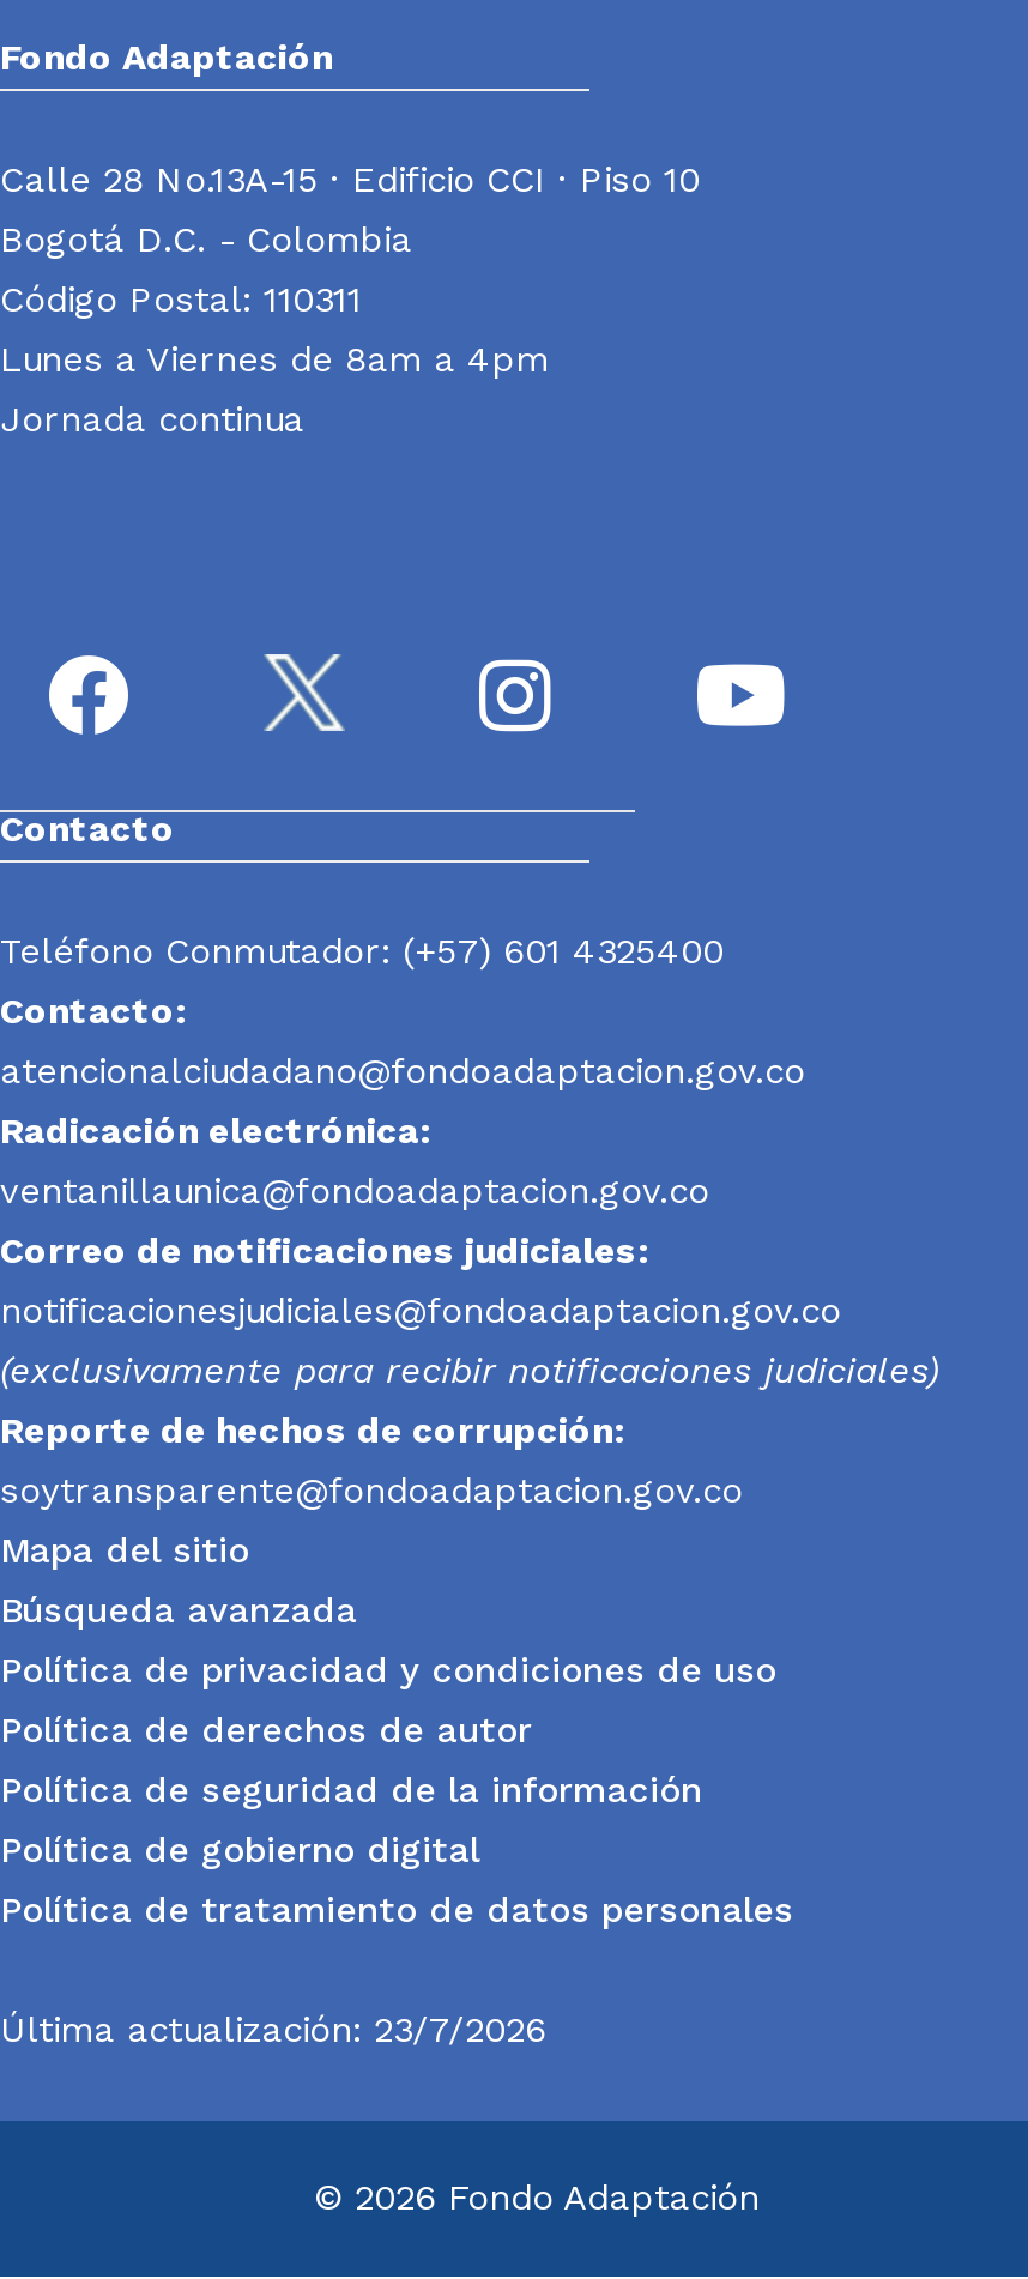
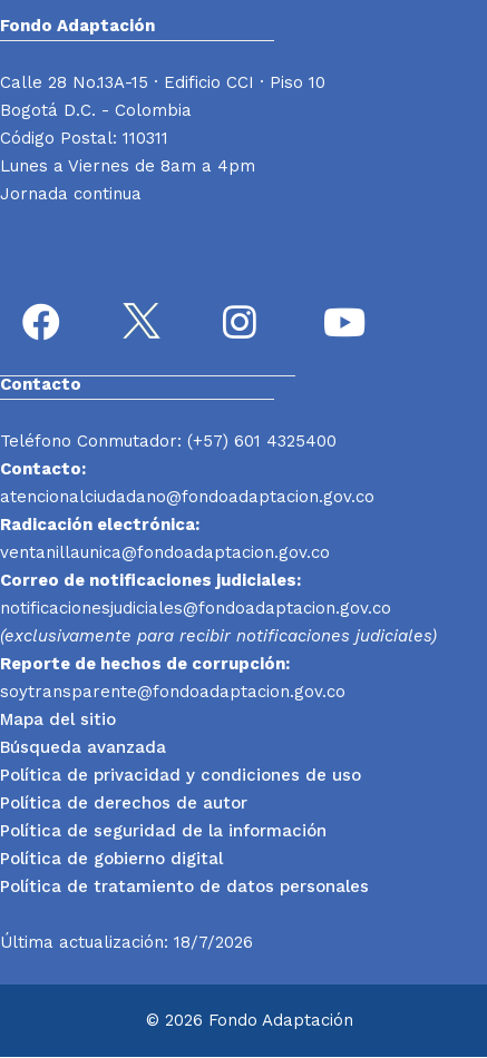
[0,2007,546,2050] Última actualización: 23/7/2026 -> [0,932,253,952] Última actualización: 18/7/2026

